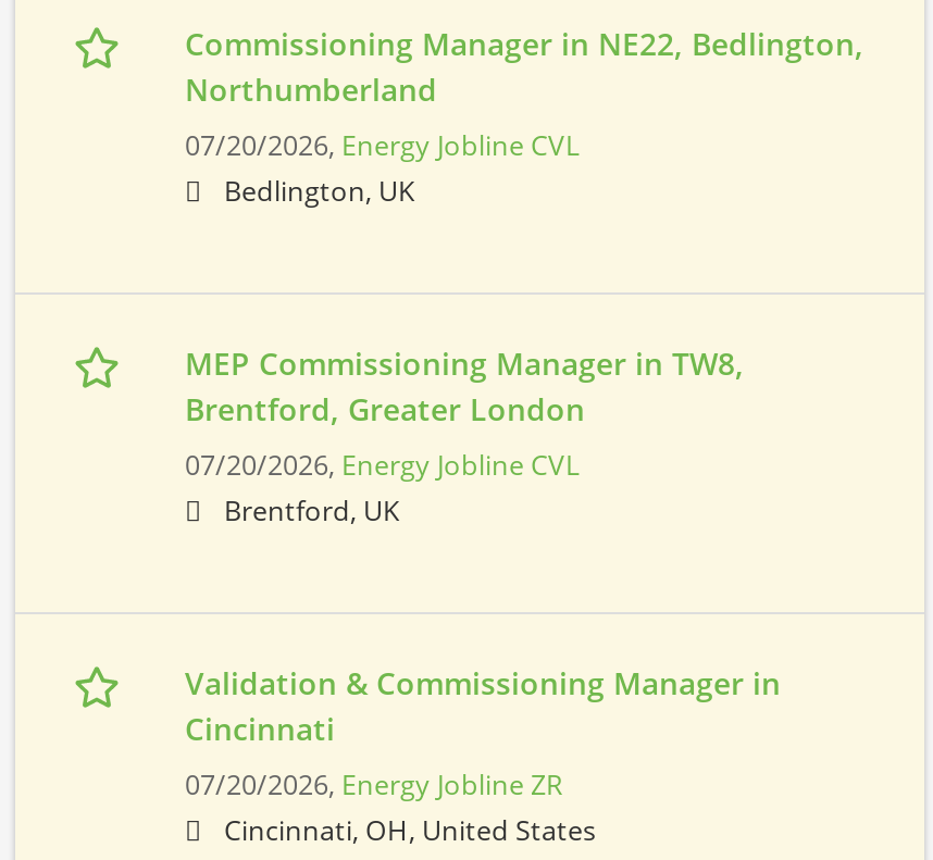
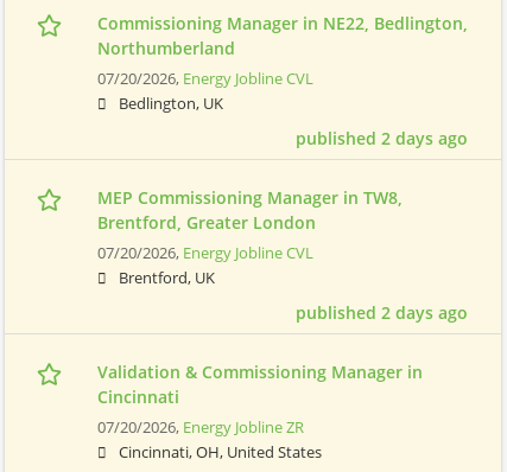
none -> [296,127,468,150] published 2 days ago
none -> [296,302,468,324] published 2 days ago

